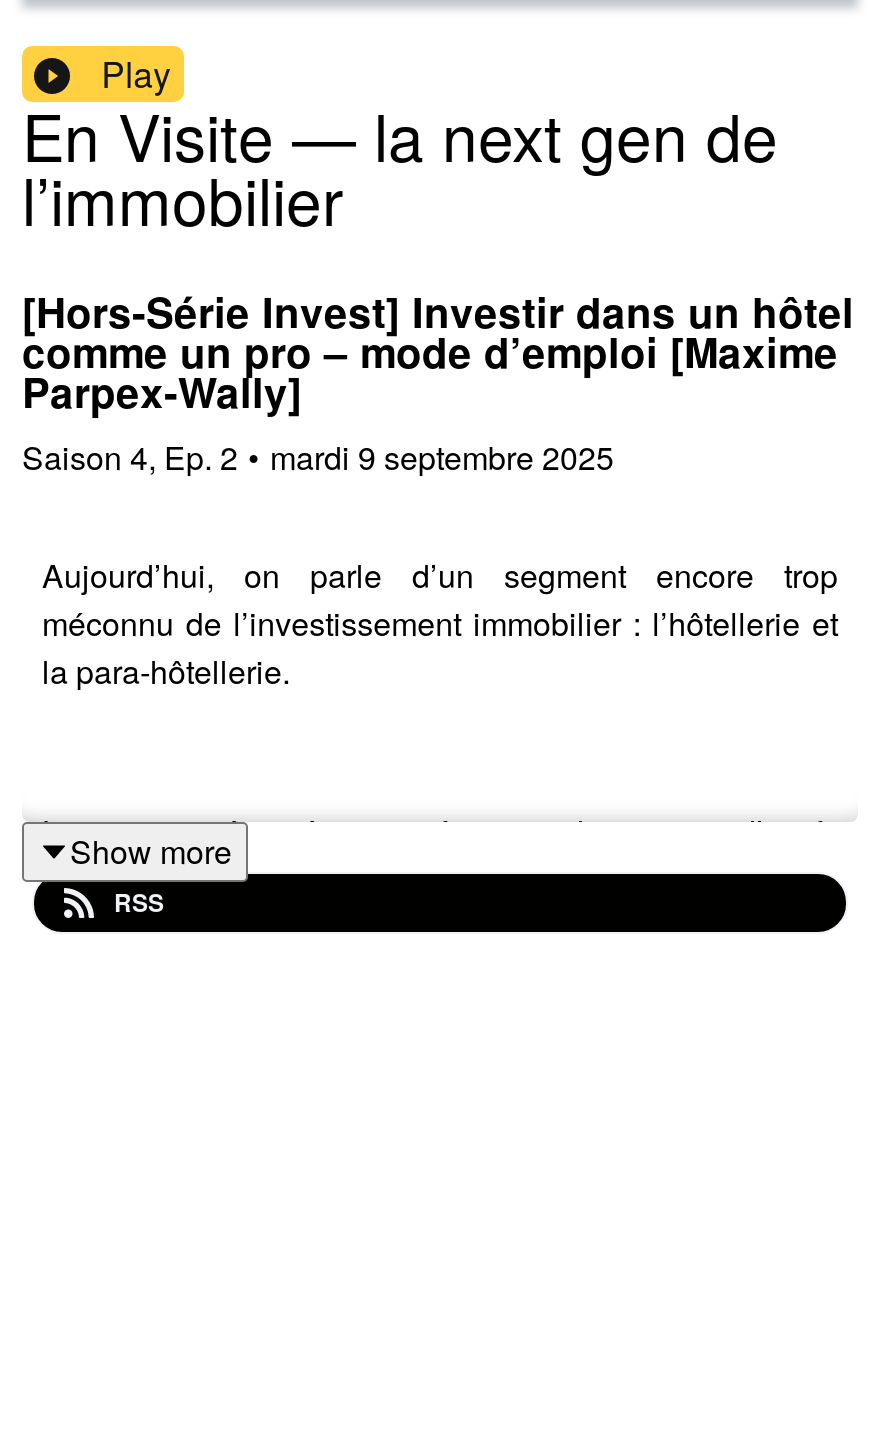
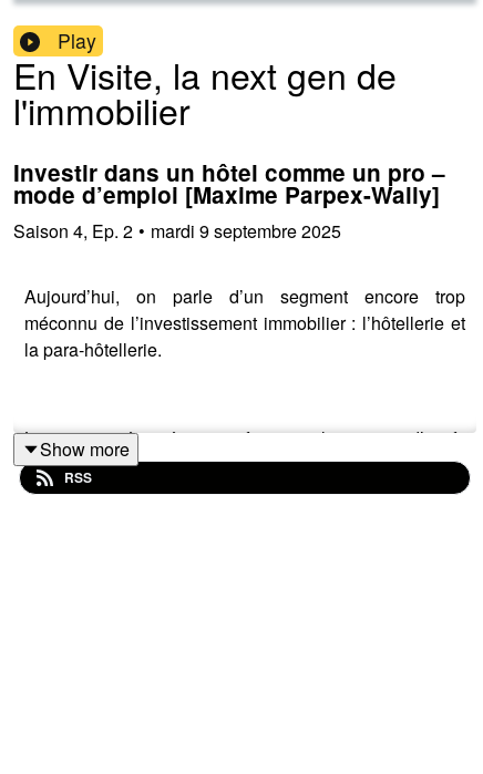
[22,89,854,421] En Visite — la next gen de | l’immobilier | [Hors-Série Invest] Investir dans un hôtel | comme un pro – mode d’emploi [Maxime | Parpex-Wally] -> [13,49,445,211] En Visite, la next gen de | l'immobilier | Investir dans un hôtel comme un pro – | mode d’emploi [Maxime Parpex-Wally]

